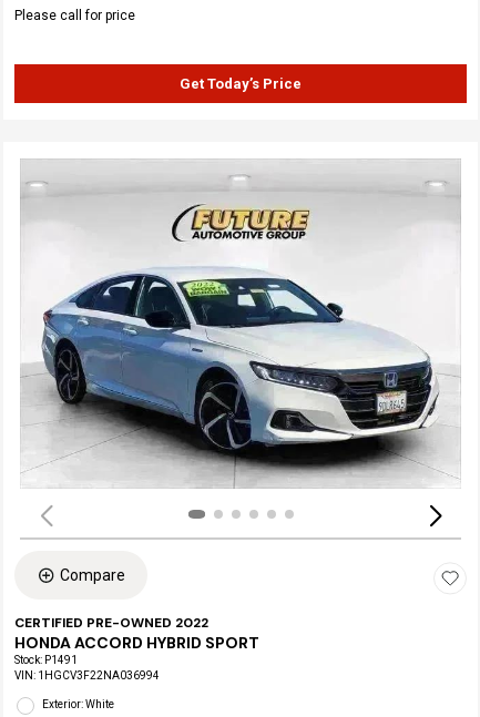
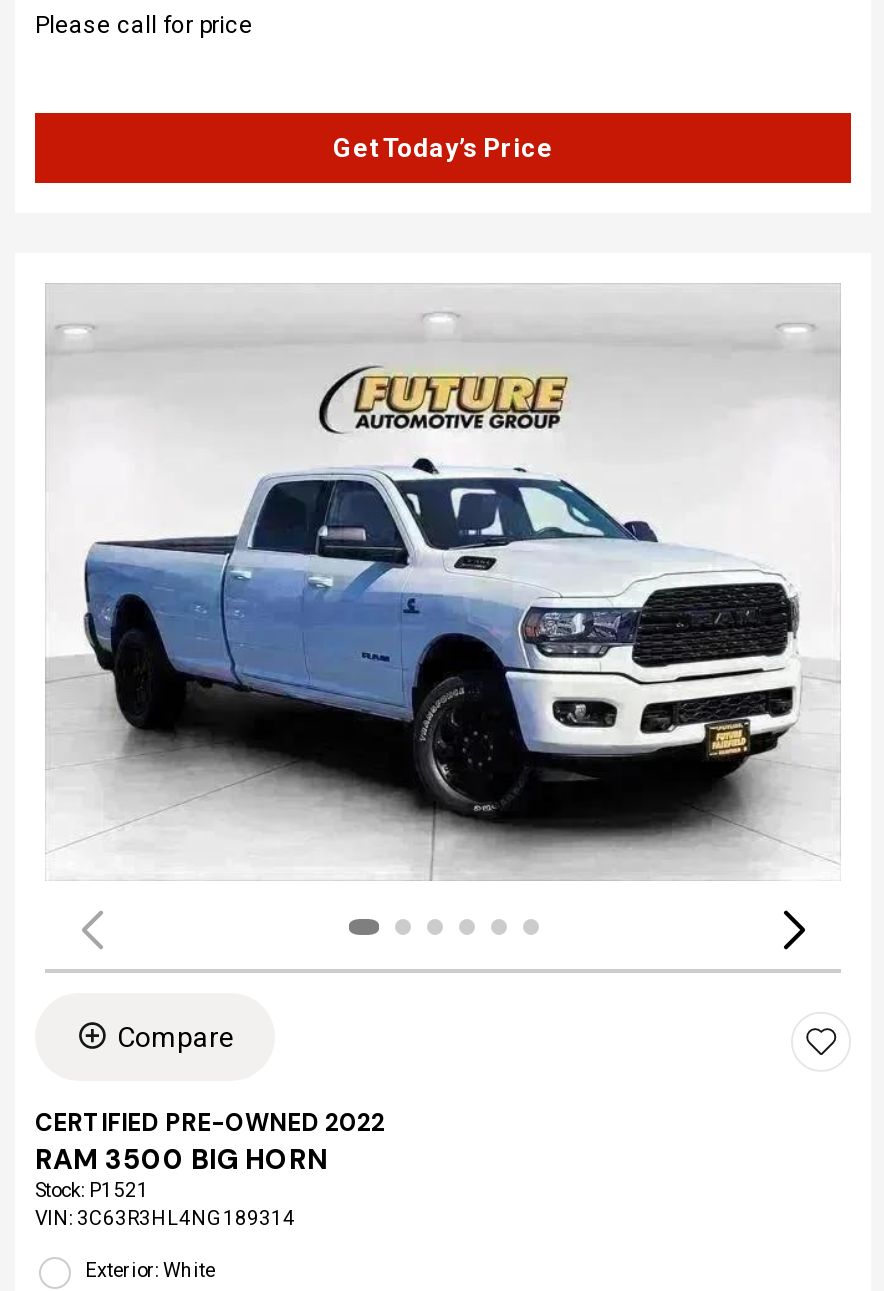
[42,255,439,488] [image] -> [83,456,801,876] [image]
[14,633,259,682] HONDA ACCORD HYBRID SPORT | Stock: P1491 | VIN: 1HGCV3F22NA036994 -> [35,1140,327,1228] RAM 3500 BIG HORN | Stock: P1521 | VIN: 3C63R3HL4NG189314

